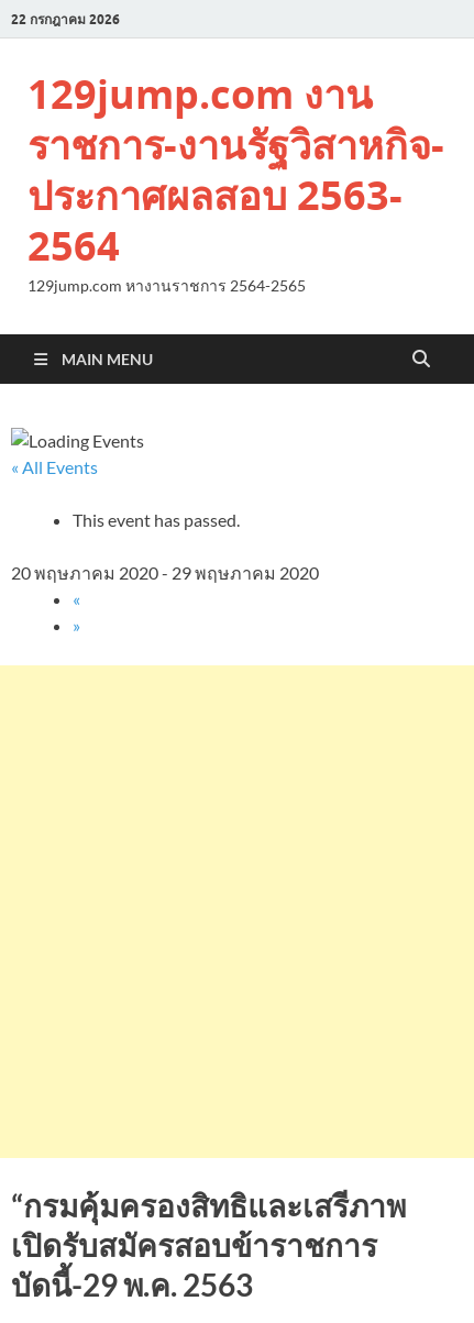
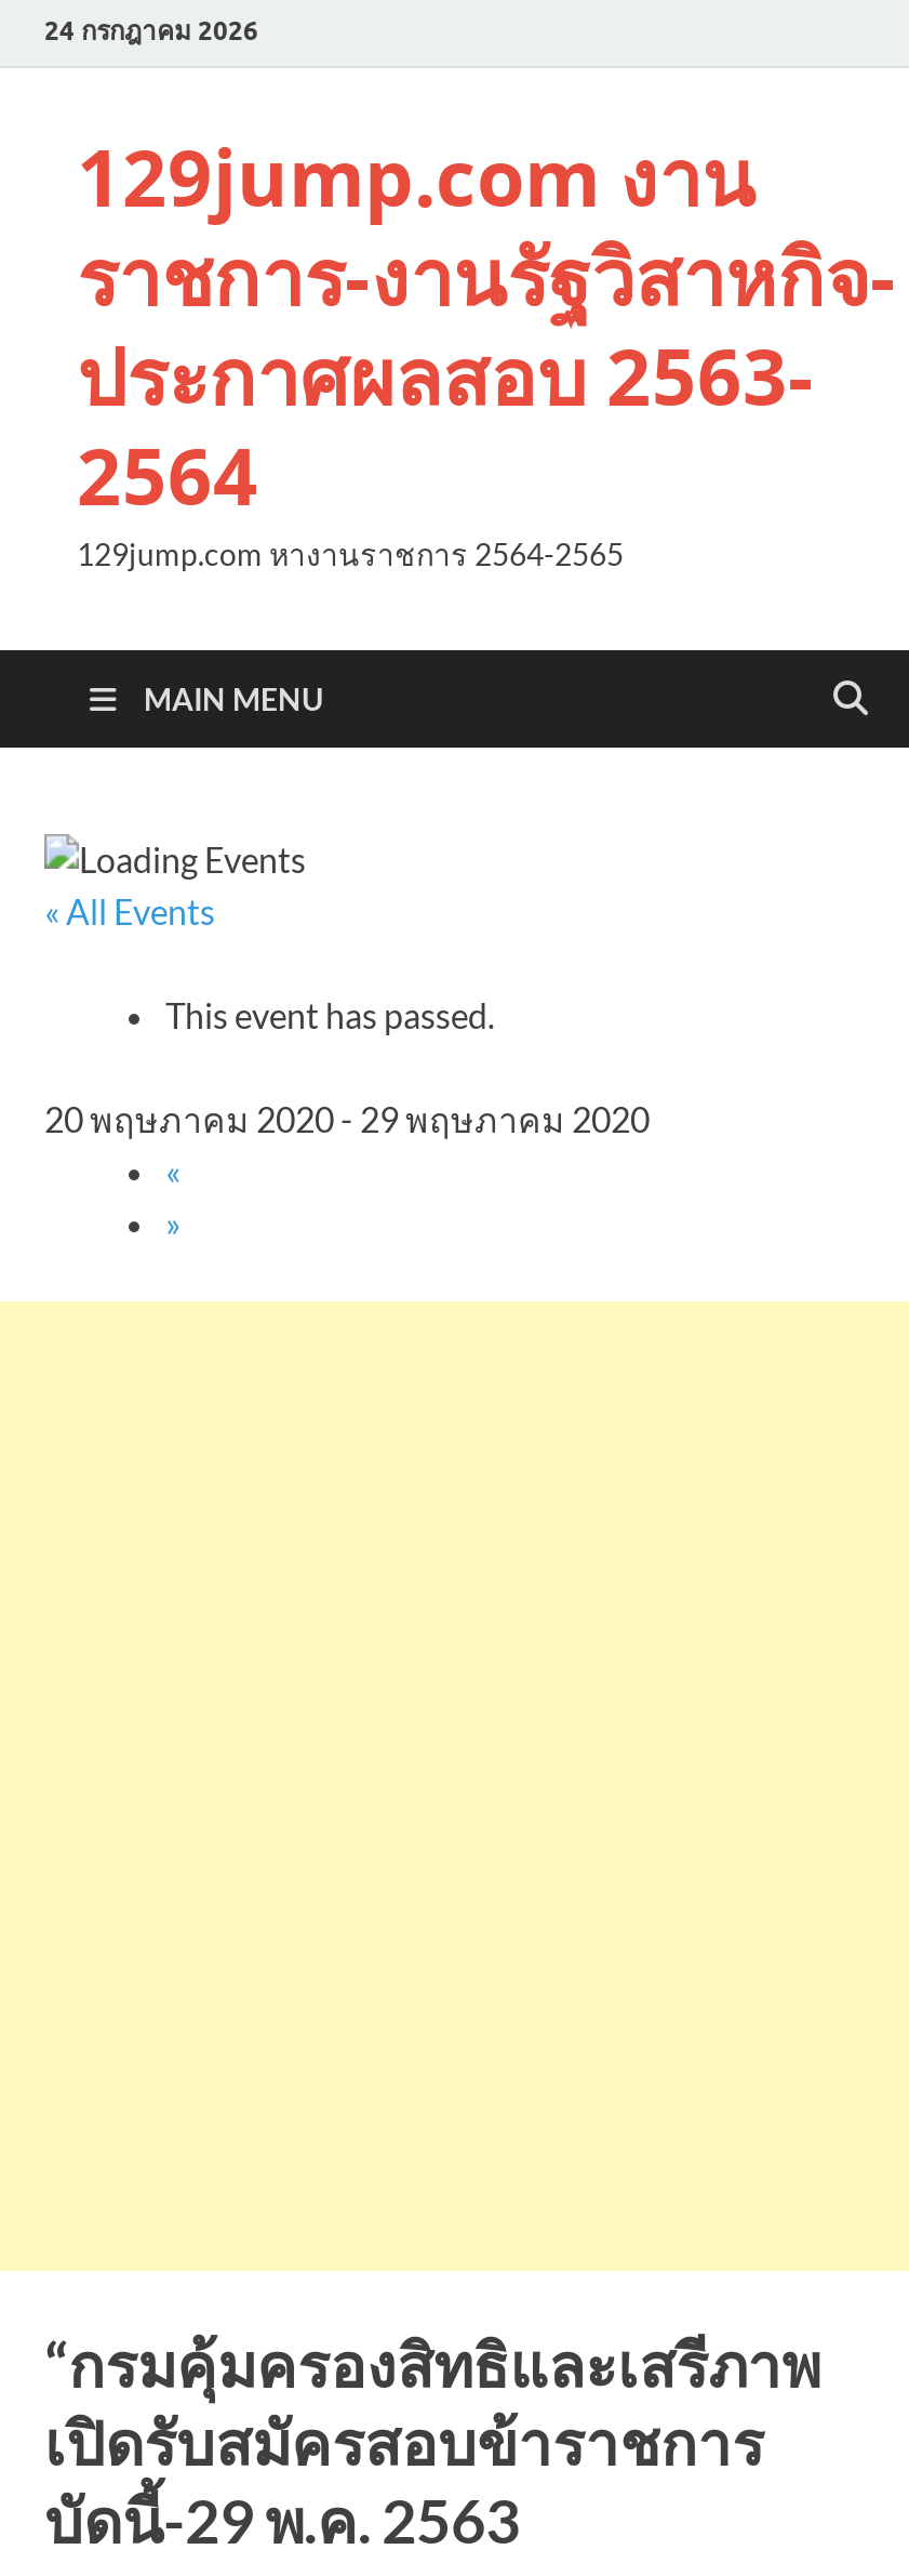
[11,10,120,27] 22 กรกฎาคม 2026 -> [44,13,258,45] 24 กรกฎาคม 2026

